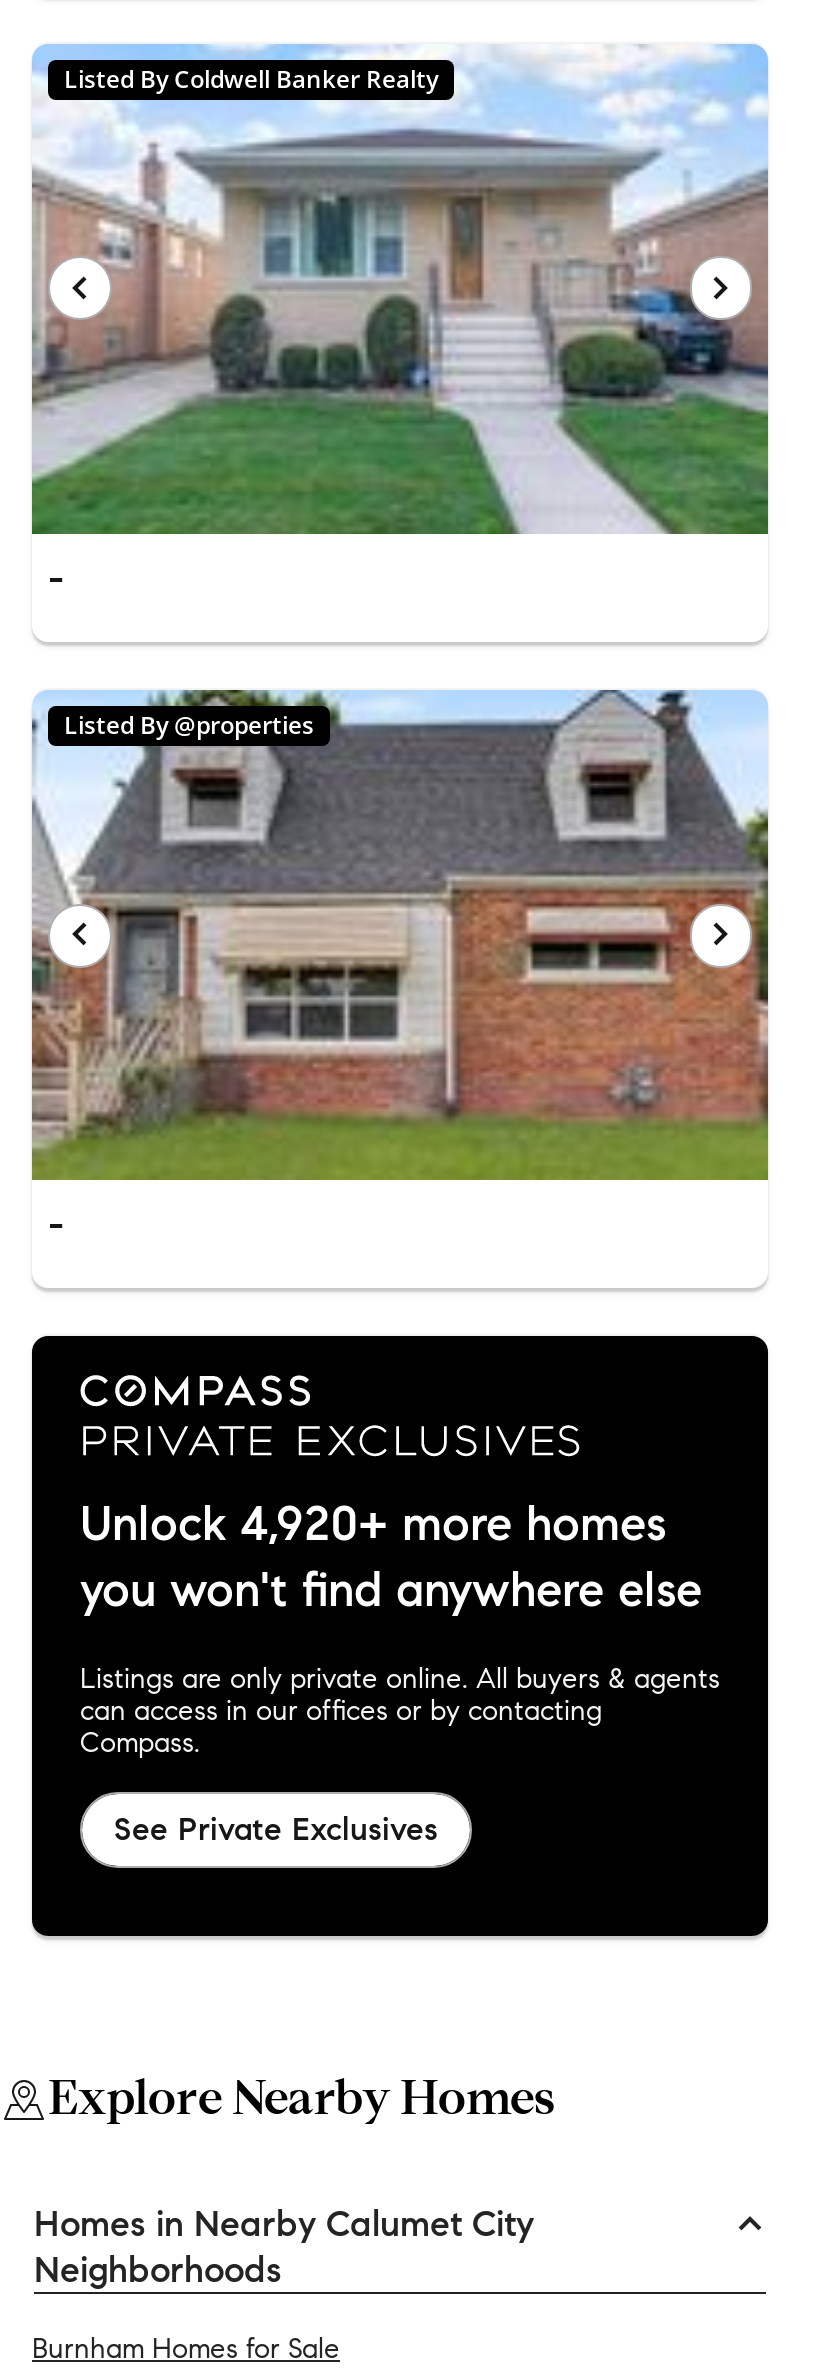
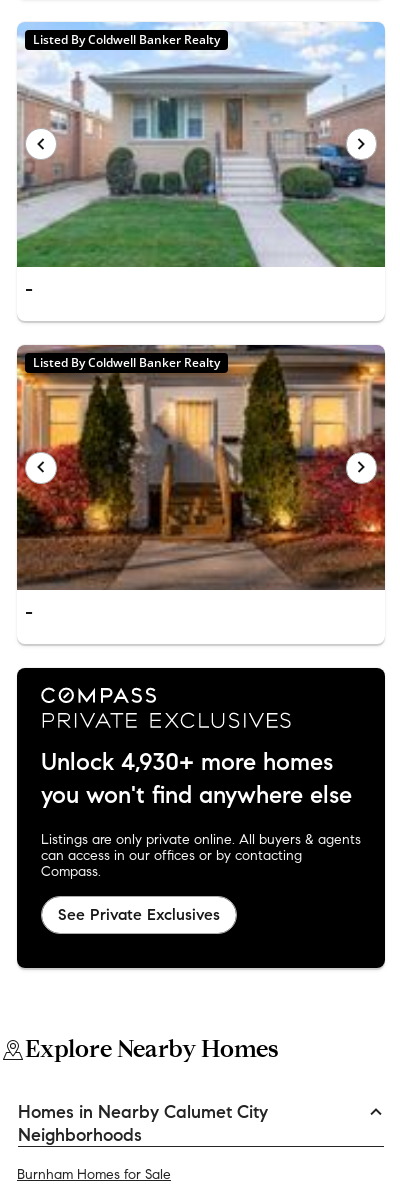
[30,690,770,1180] [image] | Listed By @properties -> [16,344,386,590] [image] | Listed By Coldwell Banker Realty
[80,1493,666,1553] Unlock 4,920+ more homes -> [41,747,333,777] Unlock 4,930+ more homes

